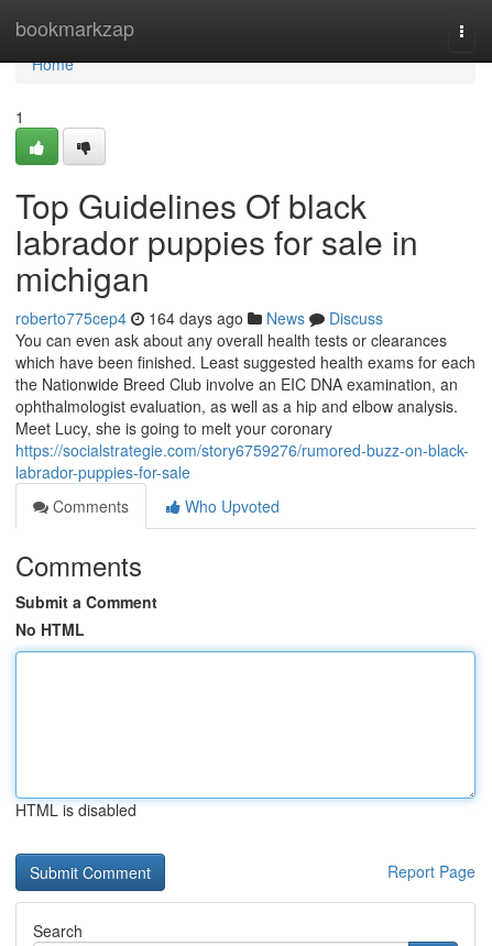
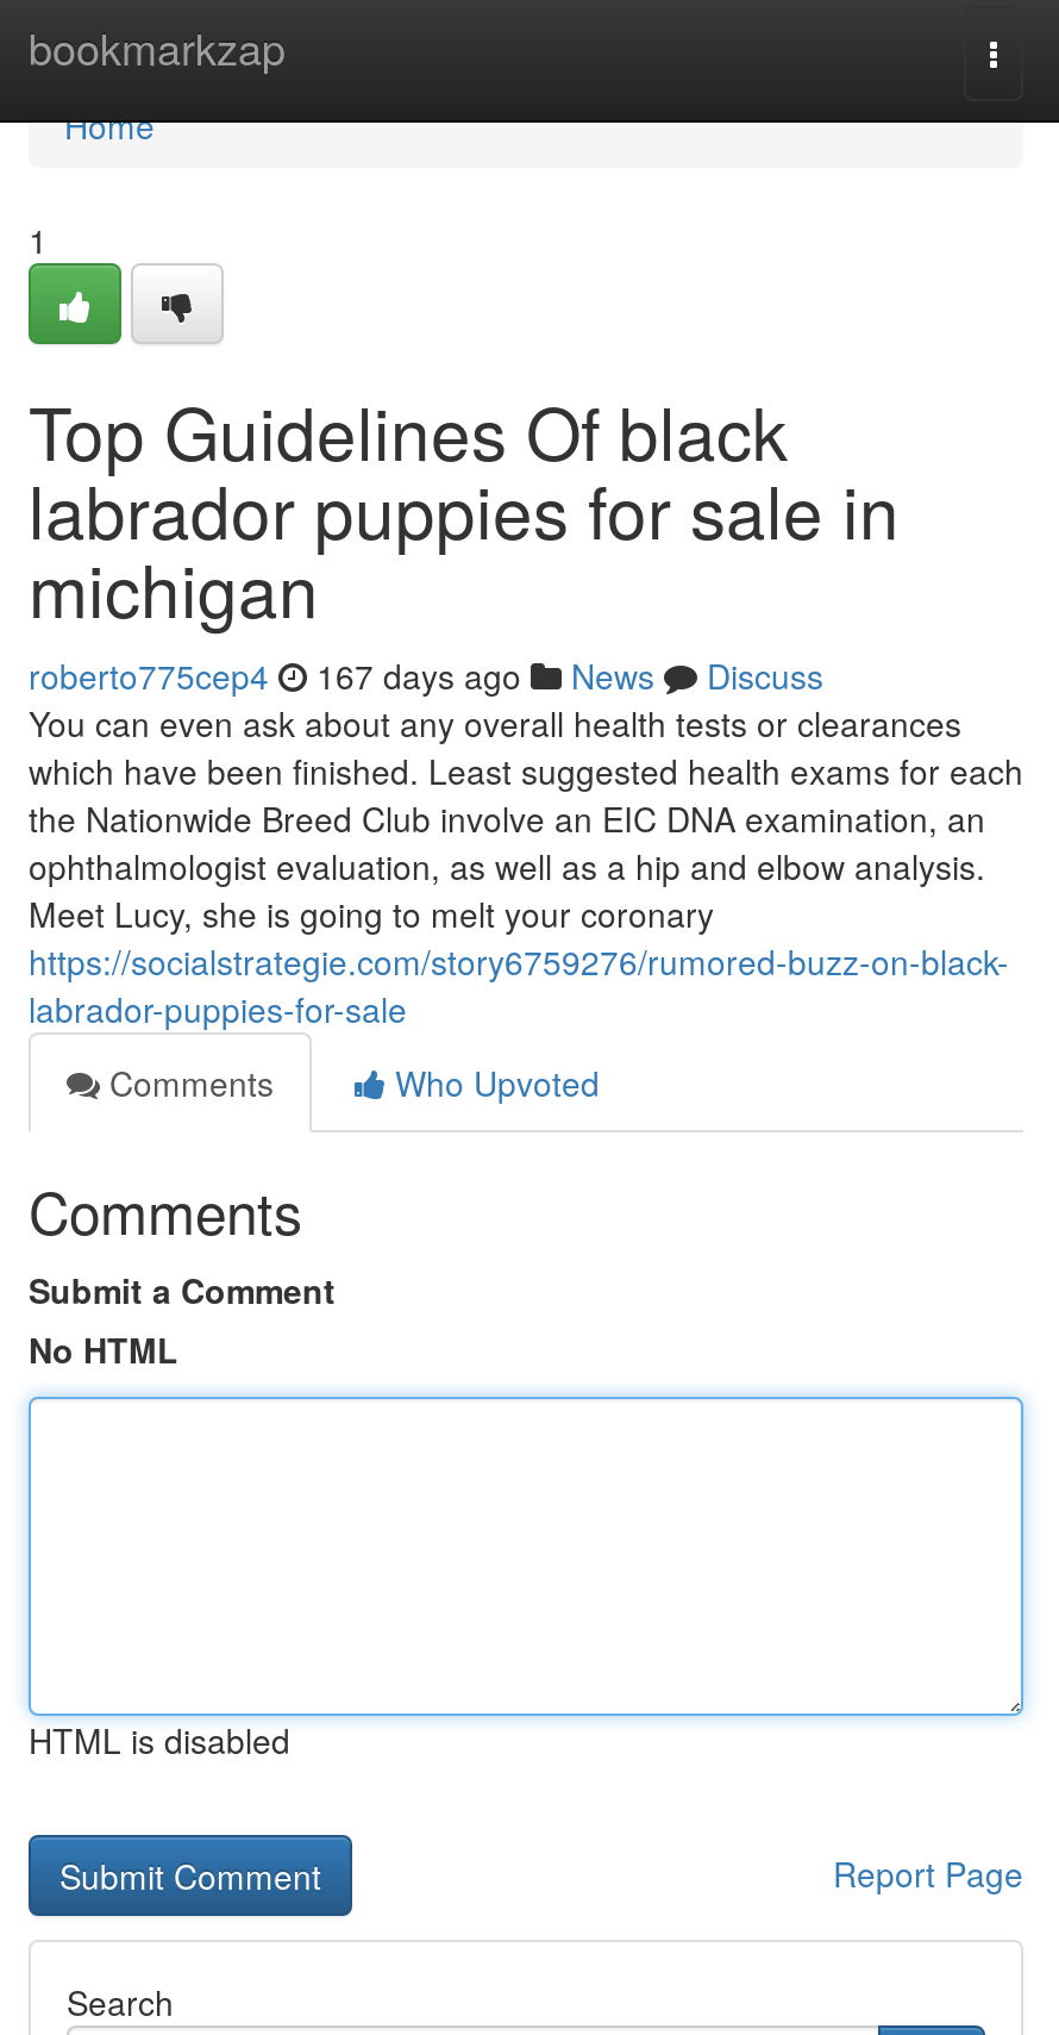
[15,307,383,329] roberto775cep4 164 days ago News Discuss -> [29,651,823,699] roberto775cep4 167 days ago News Discuss

